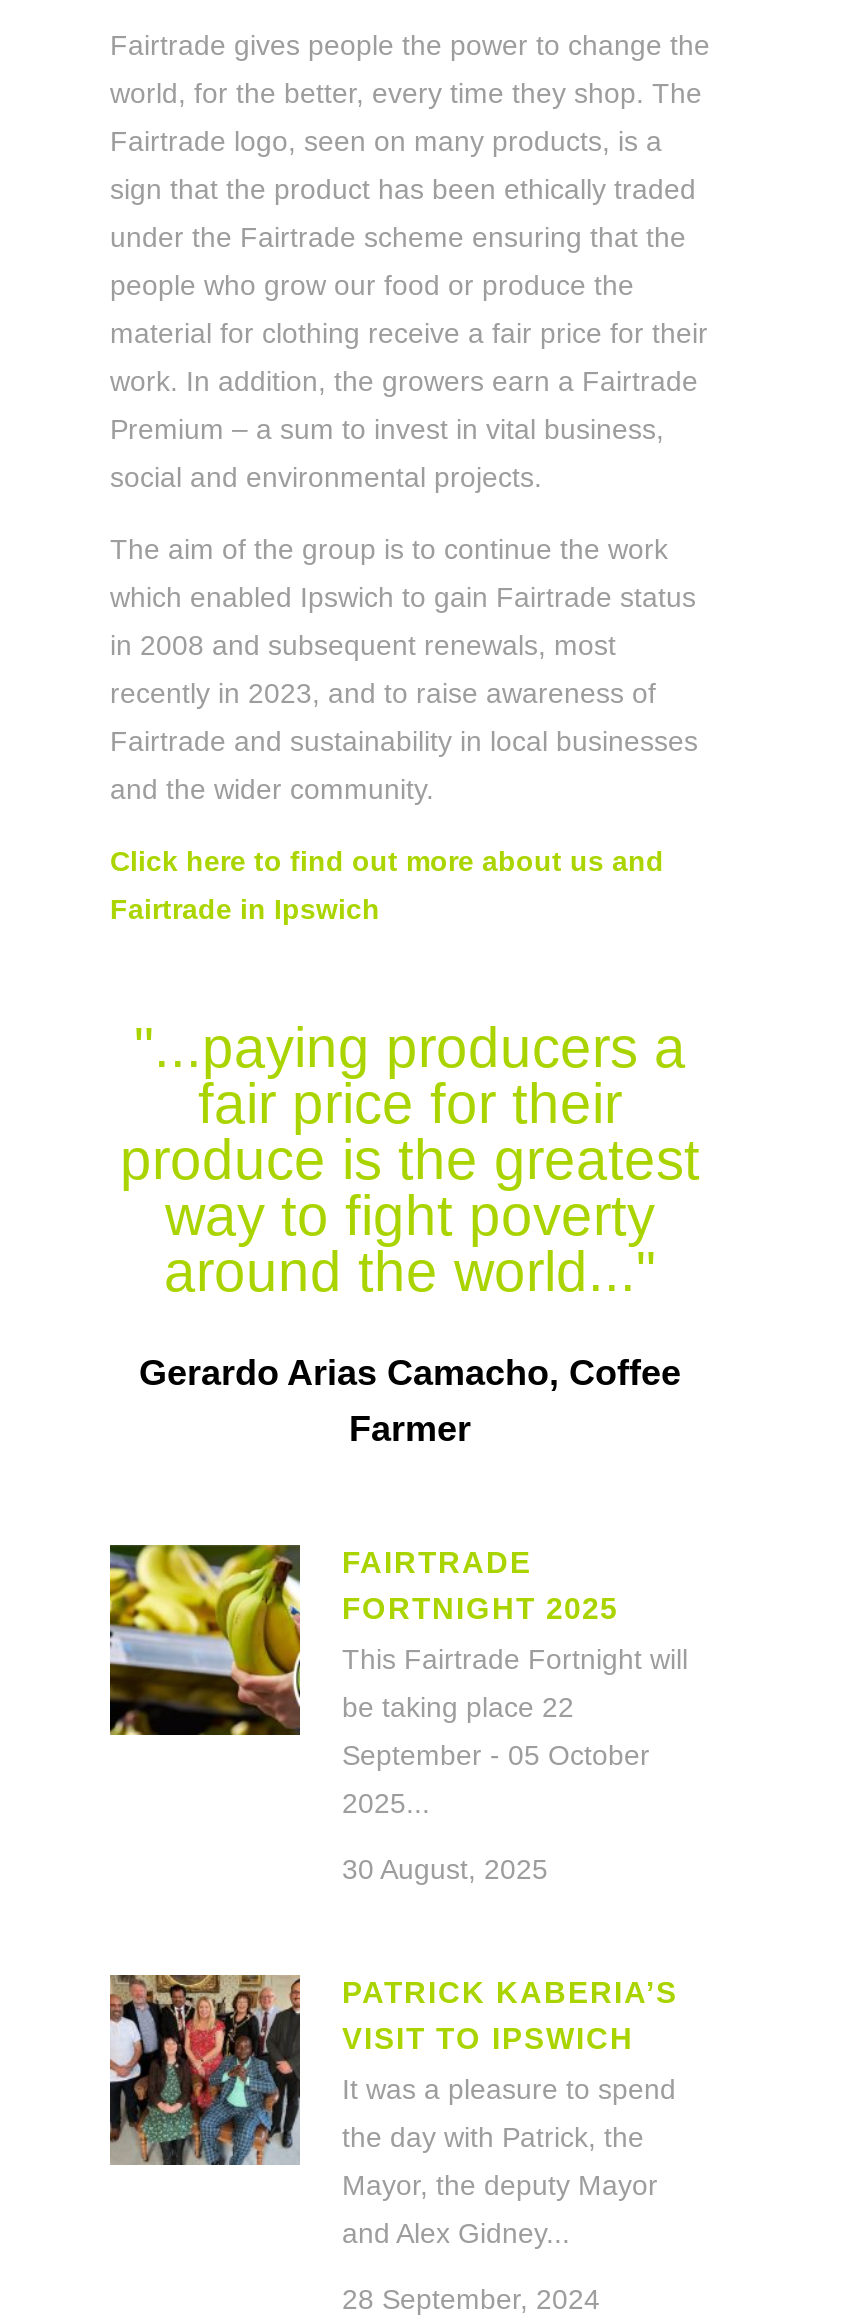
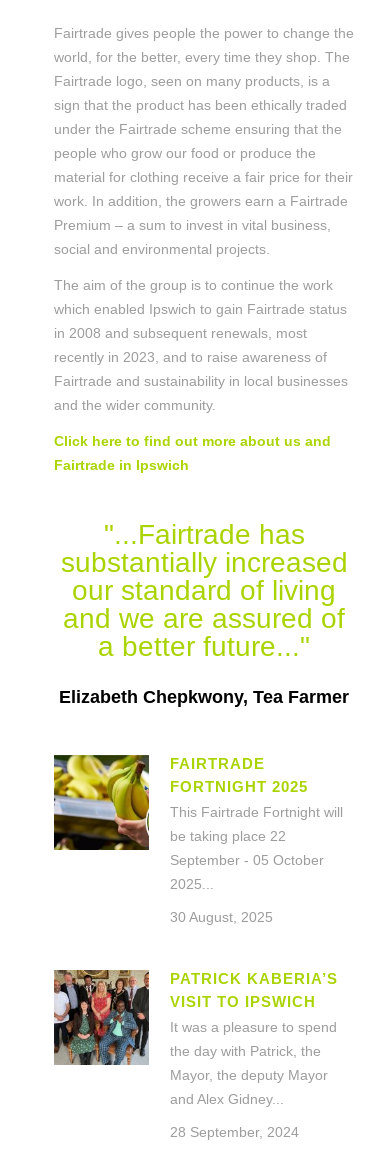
[120,1017,700,1303] "...paying producers a | fair price for their | produce is the greatest | way to fight poverty | around the world..." -> [60,519,347,662] "...Fairtrade has | substantially increased | our standard of living | and we are assured of | a better future..."
[139,1353,681,1449] Gerardo Arias Camacho, Coffee | Farmer -> [59,687,349,707] Elizabeth Chepkwony, Tea Farmer

